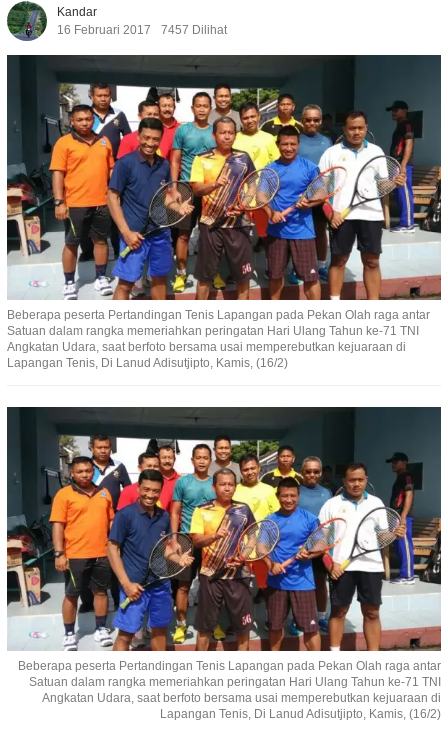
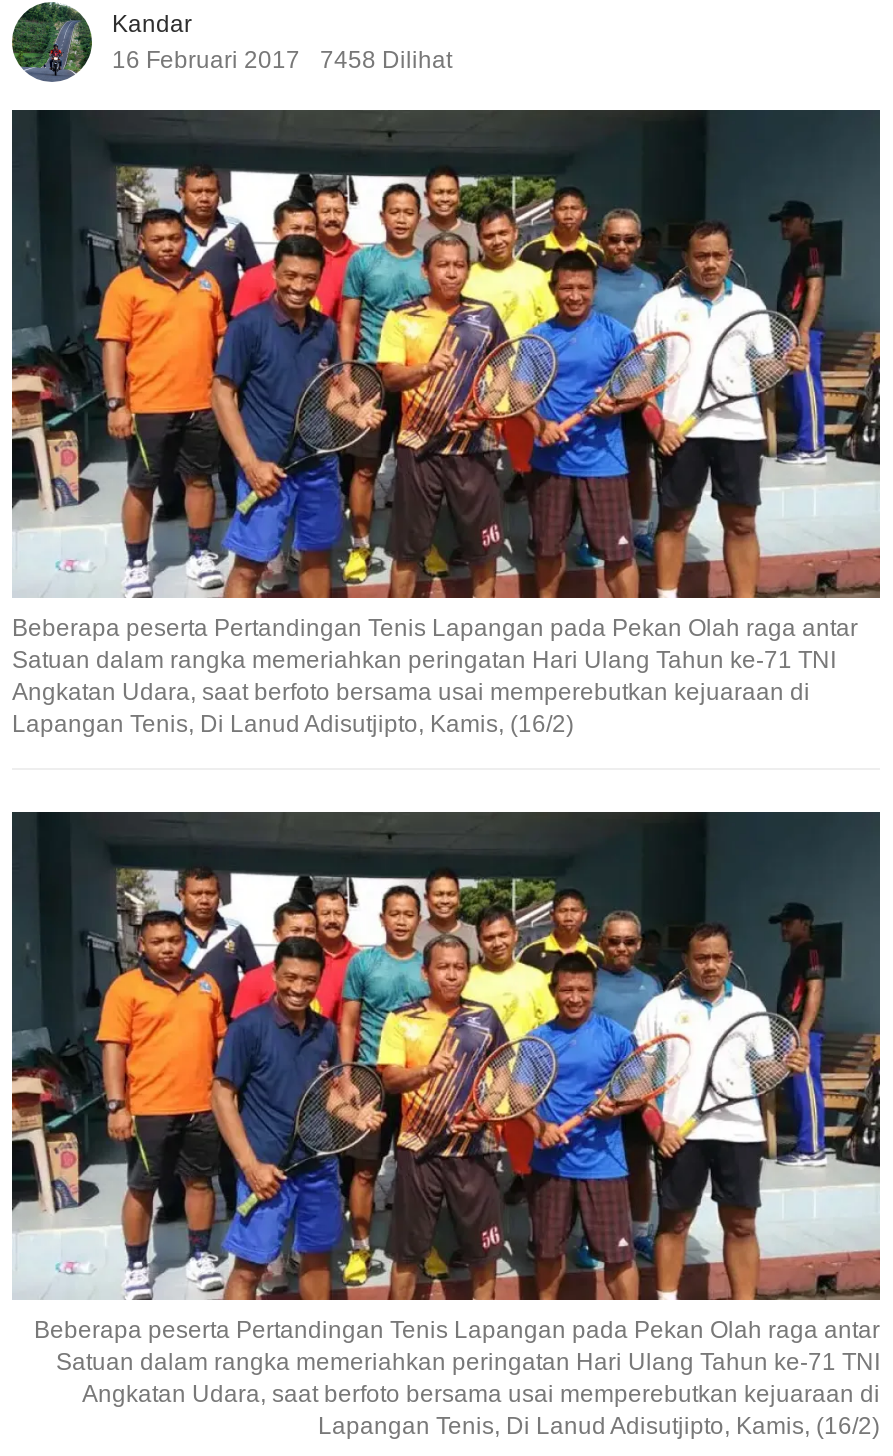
[57,23,227,37] 16 Februari 2017 7457 Dilihat -> [112,46,452,74] 16 Februari 2017 7458 Dilihat

